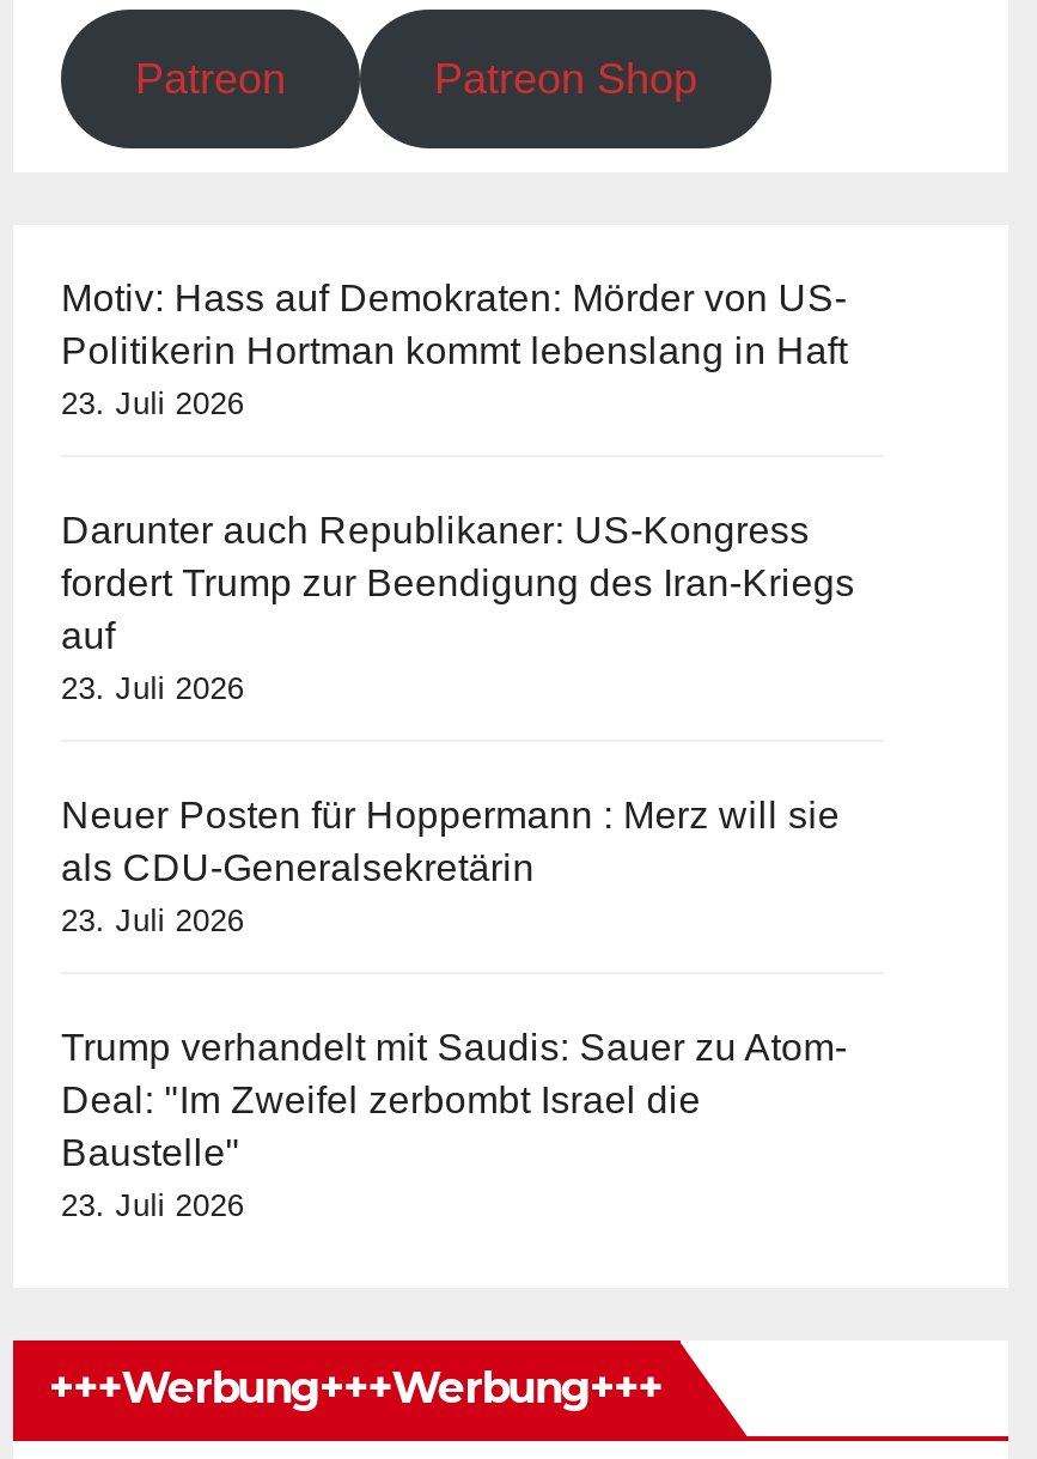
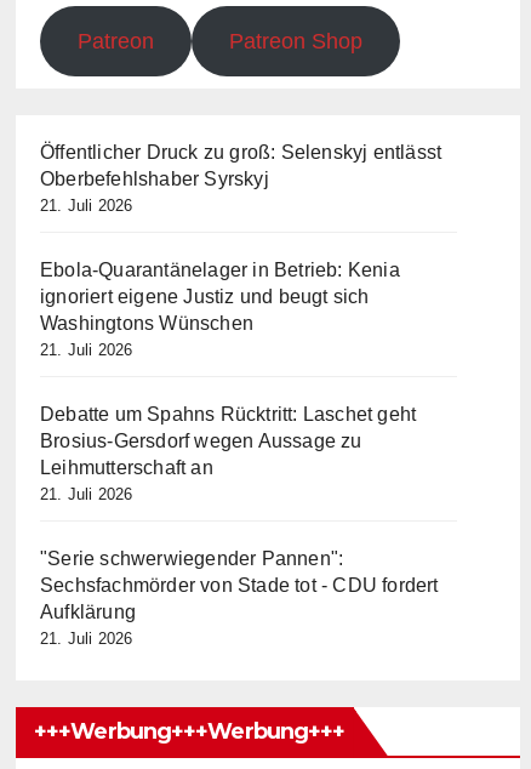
[61,279,848,422] Motiv: Hass auf Demokraten: Mörder von US- | Politikerin Hortman kommt lebenslang in Haft | 23. Juli 2026 -> [40,142,442,215] Öffentlicher Druck zu groß: Selenskyj entlässt | Oberbefehlshaber Syrskyj | 21. Juli 2026
[61,511,855,707] Darunter auch Republikaner: US-Kongress | fordert Trump zur Beendigung des Iran-Kriegs | auf | 23. Juli 2026 -> [40,260,400,360] Ebola-Quarantänelager in Betrieb: Kenia | ignoriert eigene Justiz und beugt sich | Washingtons Wünschen | 21. Juli 2026
[61,796,840,939] Neuer Posten für Hoppermann : Merz will sie | als CDU-Generalsekretärin | 23. Juli 2026 -> [40,404,416,504] Debatte um Spahns Rücktritt: Laschet geht | Brosius-Gersdorf wegen Aussage zu | Leihmutterschaft an | 21. Juli 2026
[61,1028,847,1224] Trump verhandelt mit Saudis: Sauer zu Atom- | Deal: "Im Zweifel zerbombt Israel die | Baustelle" | 23. Juli 2026 -> [40,549,438,648] "Serie schwerwiegender Pannen": | Sechsfachmörder von Stade tot - CDU fordert | Aufklärung | 21. Juli 2026

